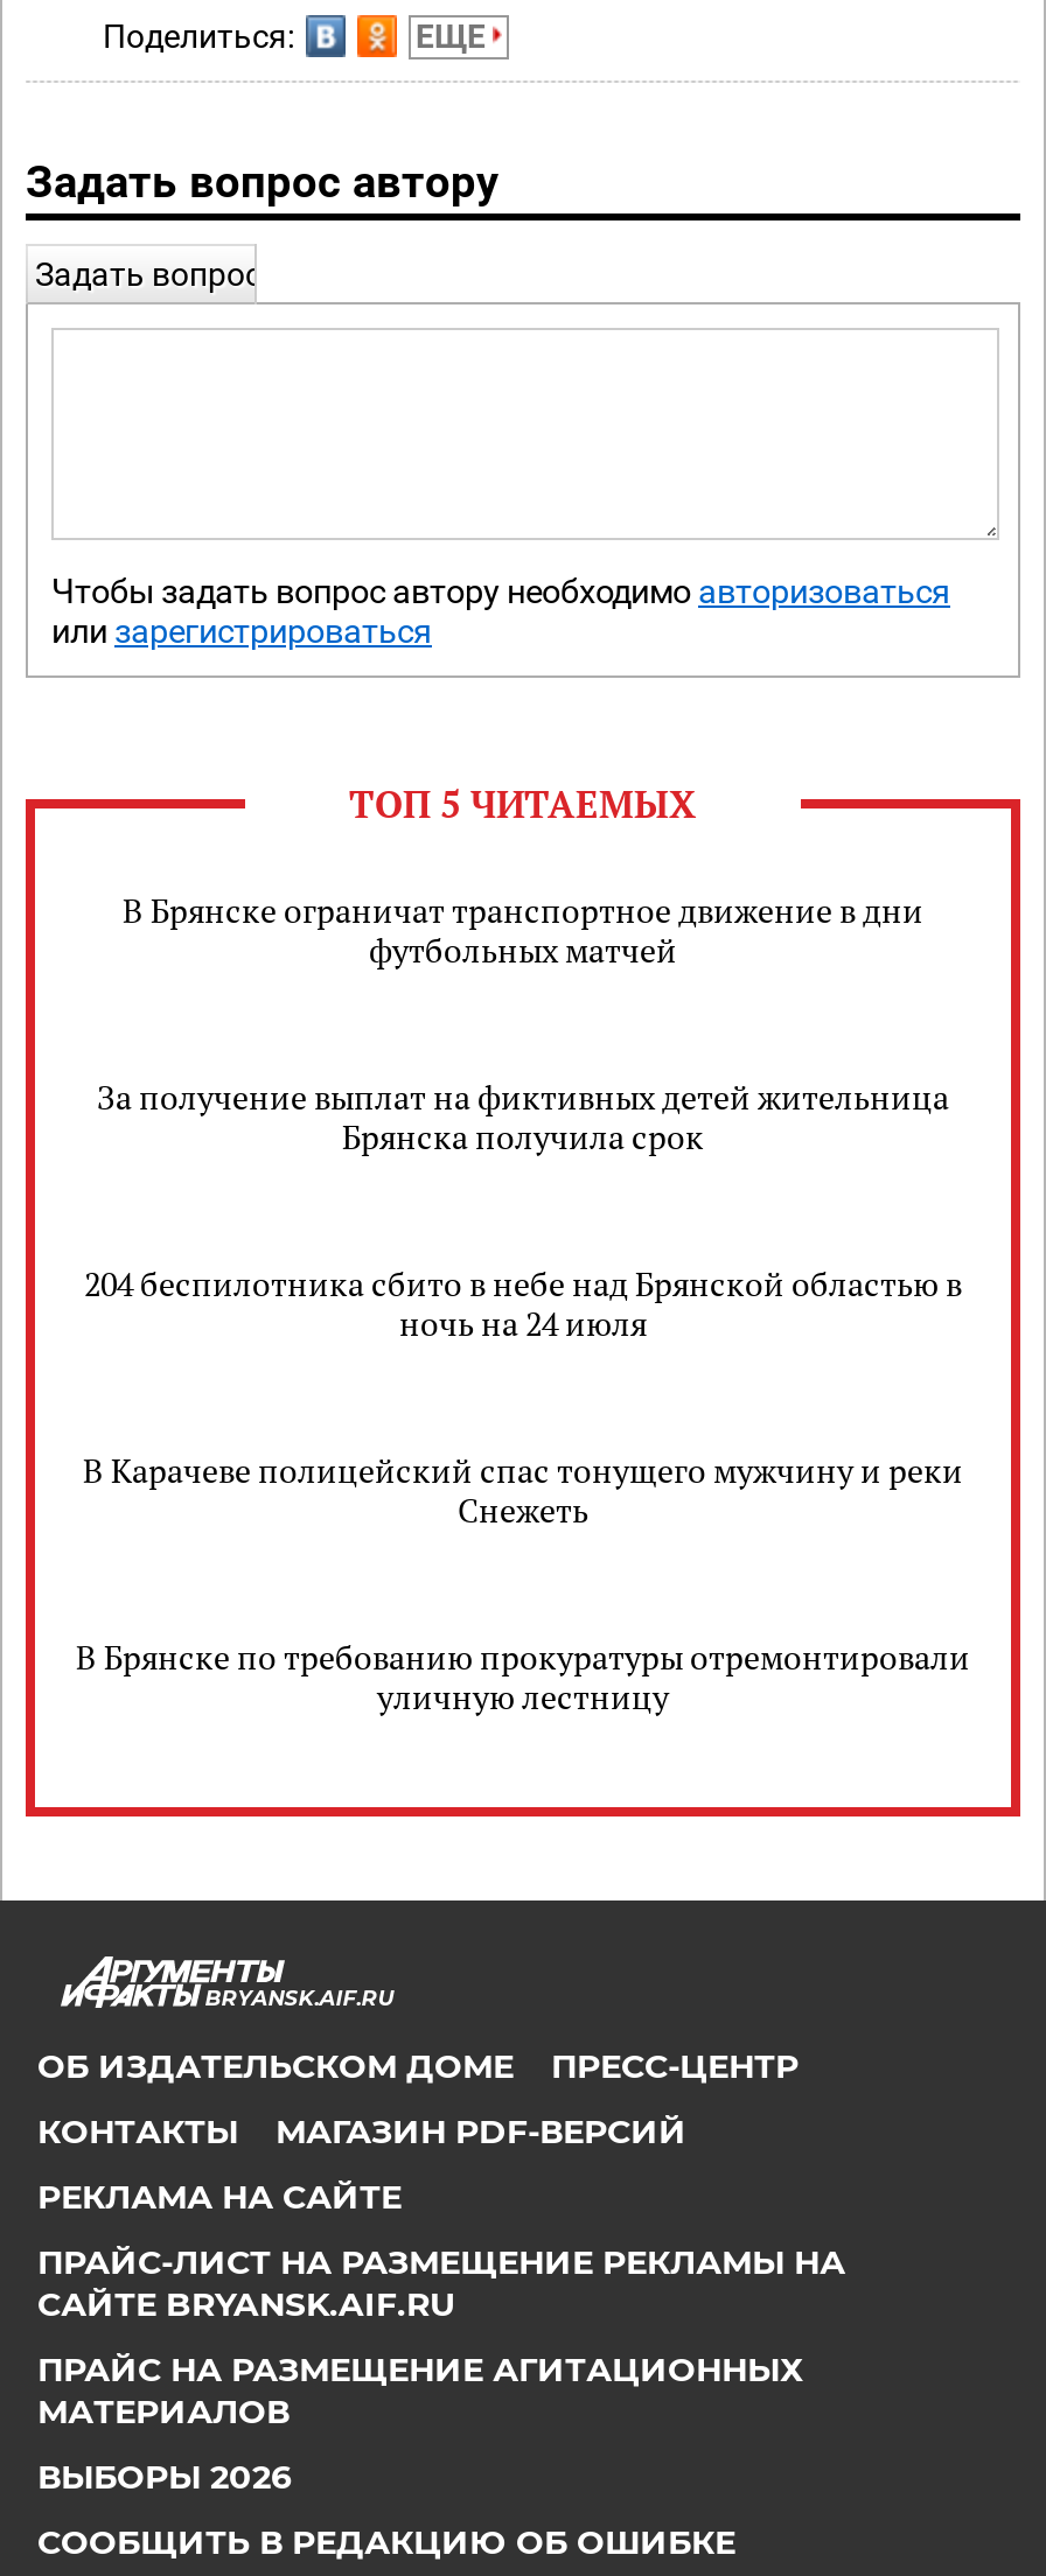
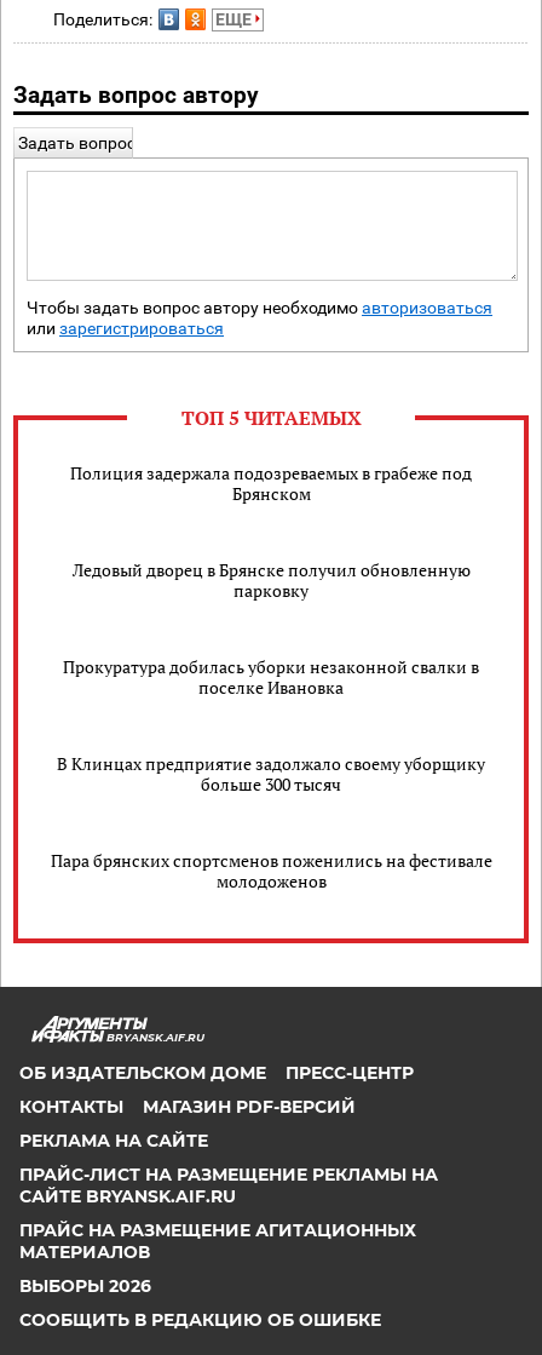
[123,888,923,972] В Брянске ограничат транспортное движение в дни | футбольных матчей -> [70,461,472,505] Полиция задержала подозреваемых в грабеже под | Брянском
[97,1074,949,1158] За получение выплат на фиктивных детей жительница | Брянска получила срок -> [72,558,470,602] Ледовый дворец в Брянске получил обновленную | парковку
[84,1261,962,1345] 204 беспилотника сбито в небе над Брянской областью в | ночь на 24 июля -> [63,655,479,699] Прокуратура добилась уборки незаконной свалки в | поселке Ивановка
[83,1448,963,1532] В Карачеве полицейский спас тонущего мужчину и реки | Снежеть -> [57,752,485,796] В Клинцах предприятие задолжало своему уборщику | больше 300 тысяч
[76,1634,970,1718] В Брянске по требованию прокуратуры отремонтировали | уличную лестницу -> [50,849,492,892] Пара брянских спортсменов поженились на фестивале | молодоженов

